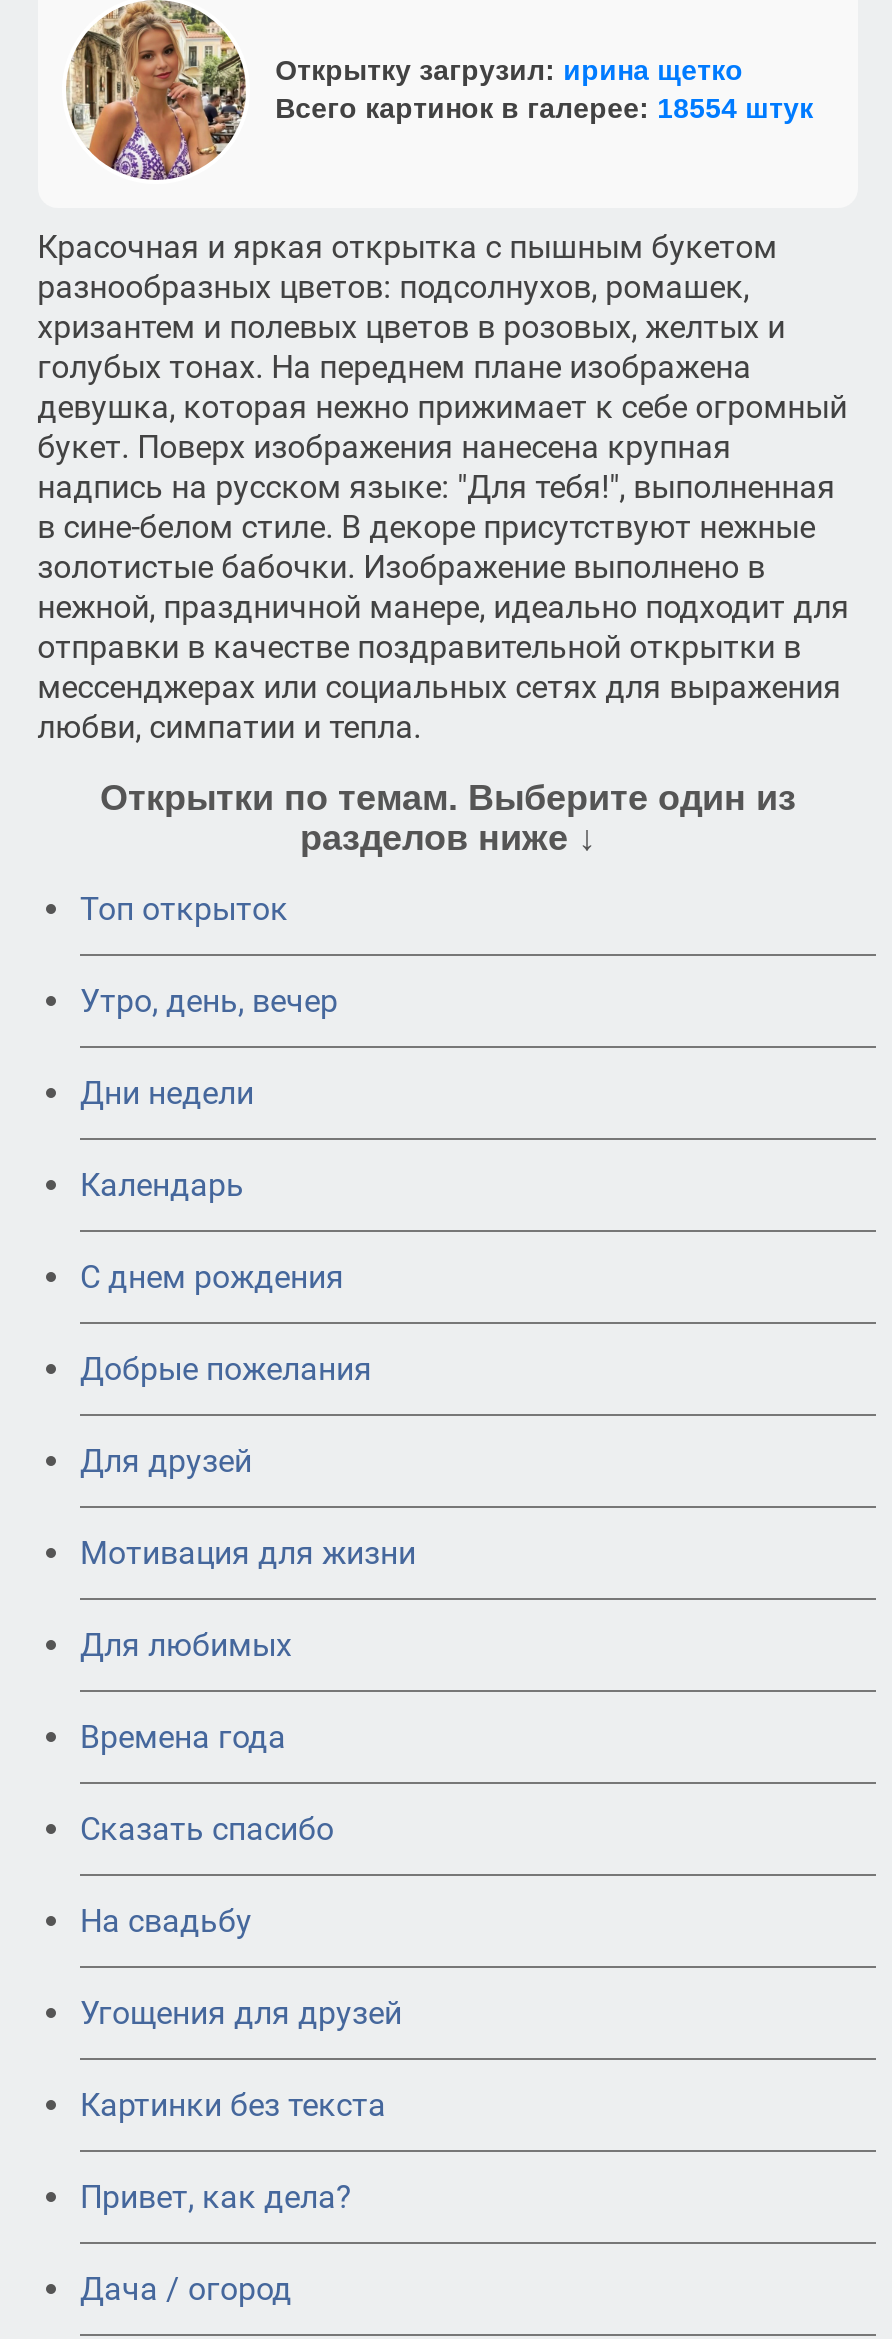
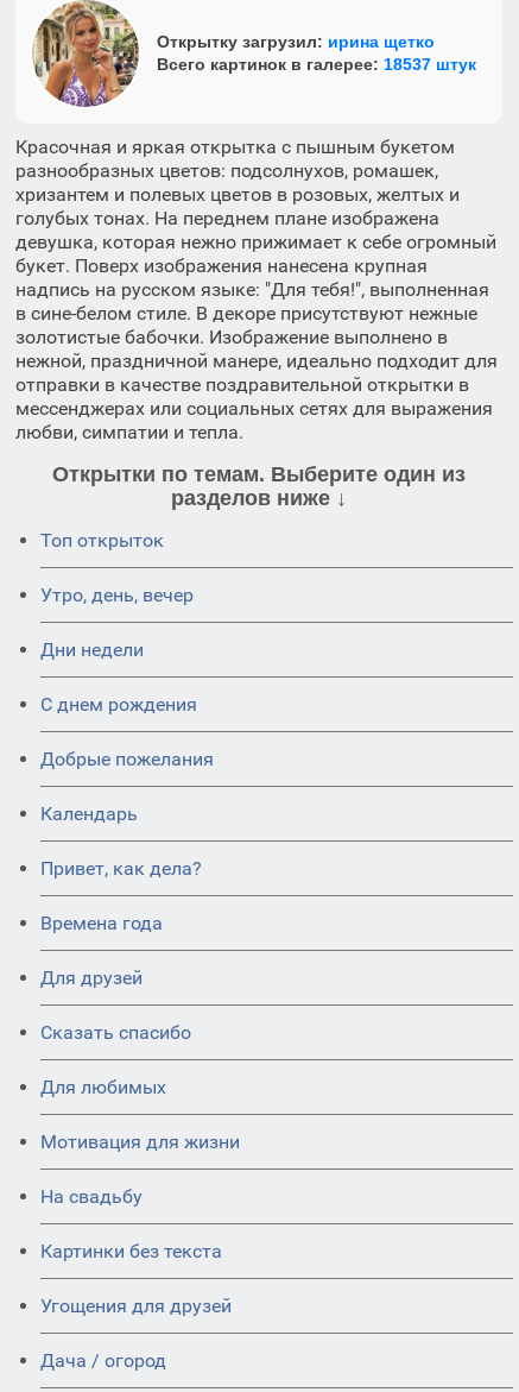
[275,92,813,124] Всего картинок в галерее: 18554 штук -> [156,55,476,74] Всего картинок в галерее: 18537 штук
moved [80,1166,244,1204] -> [40,802,138,825]: Календарь
moved [80,1258,372,1388] -> [40,693,214,770]: C днем рождения | Добрые пожелания
moved [80,1442,416,2124] -> [40,912,240,1317]: Времена года | Для друзей | Сказать спасибо | Для любимых | Мотивация для жизни | На свадьбу | Картинки без текста | Угощения для друзей
moved [80,2178,352,2216] -> [40,857,202,880]: Привет, как дела?

